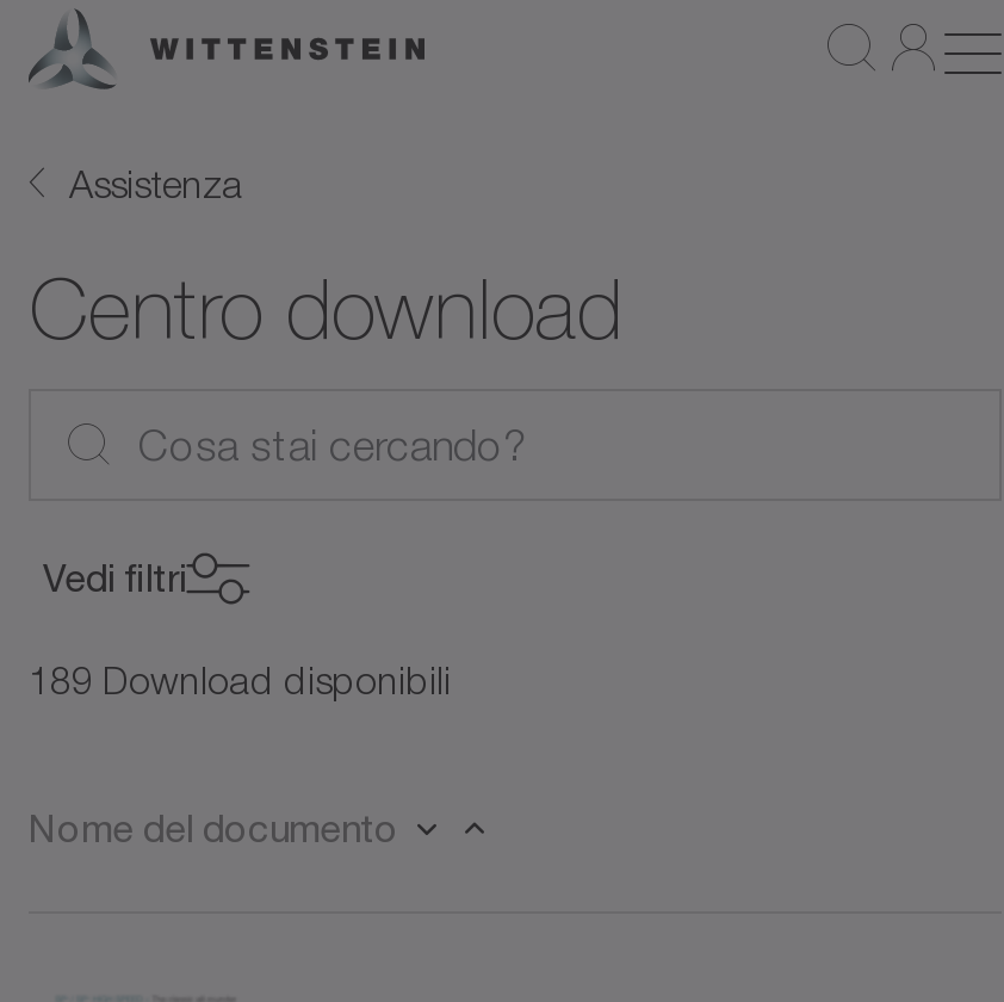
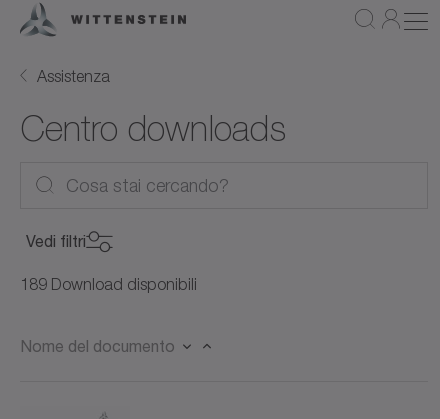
[29,261,622,357] Centro download -> [20,108,286,148] Centro downloads

